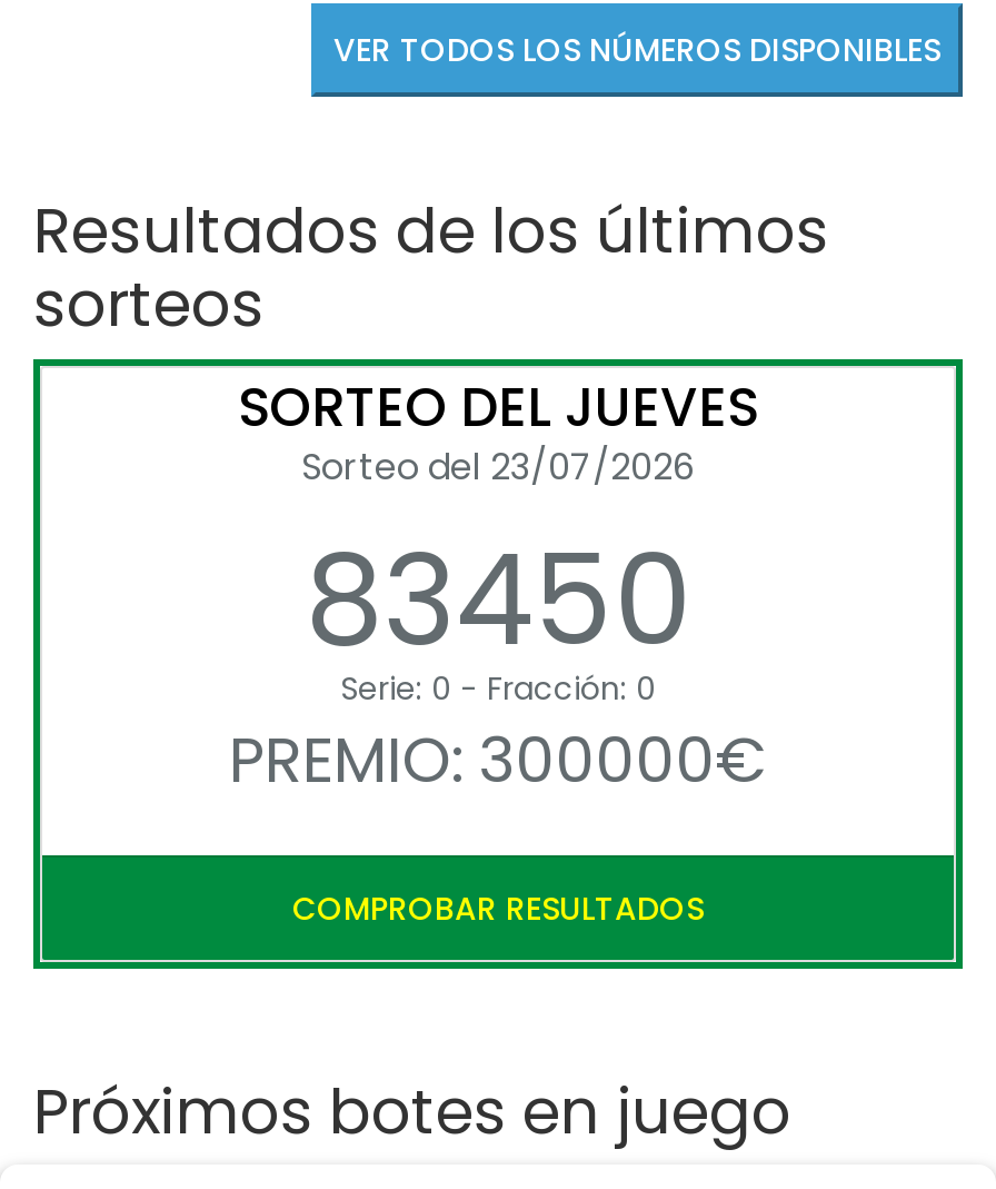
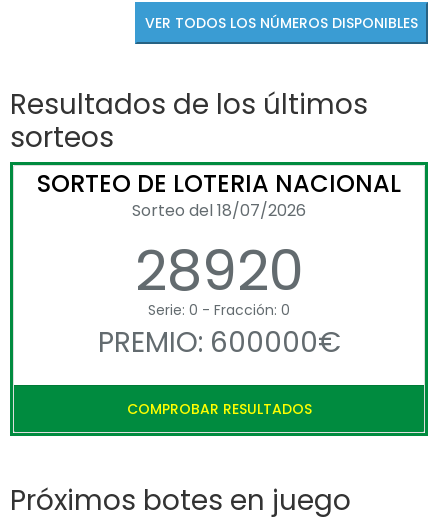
[238,371,758,690] SORTEO DEL JUEVES | Sorteo del 23/07/2026 | 83450 -> [37,167,401,310] SORTEO DE LOTERIA NACIONAL | Sorteo del 18/07/2026 | 28920
[229,719,767,805] PREMIO: 300000€ -> [97,323,340,362] PREMIO: 600000€

